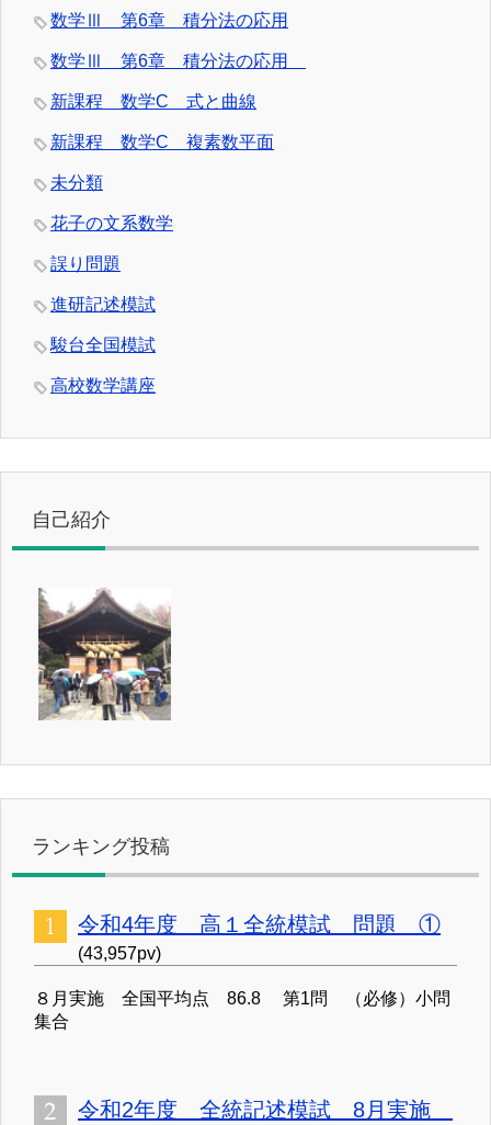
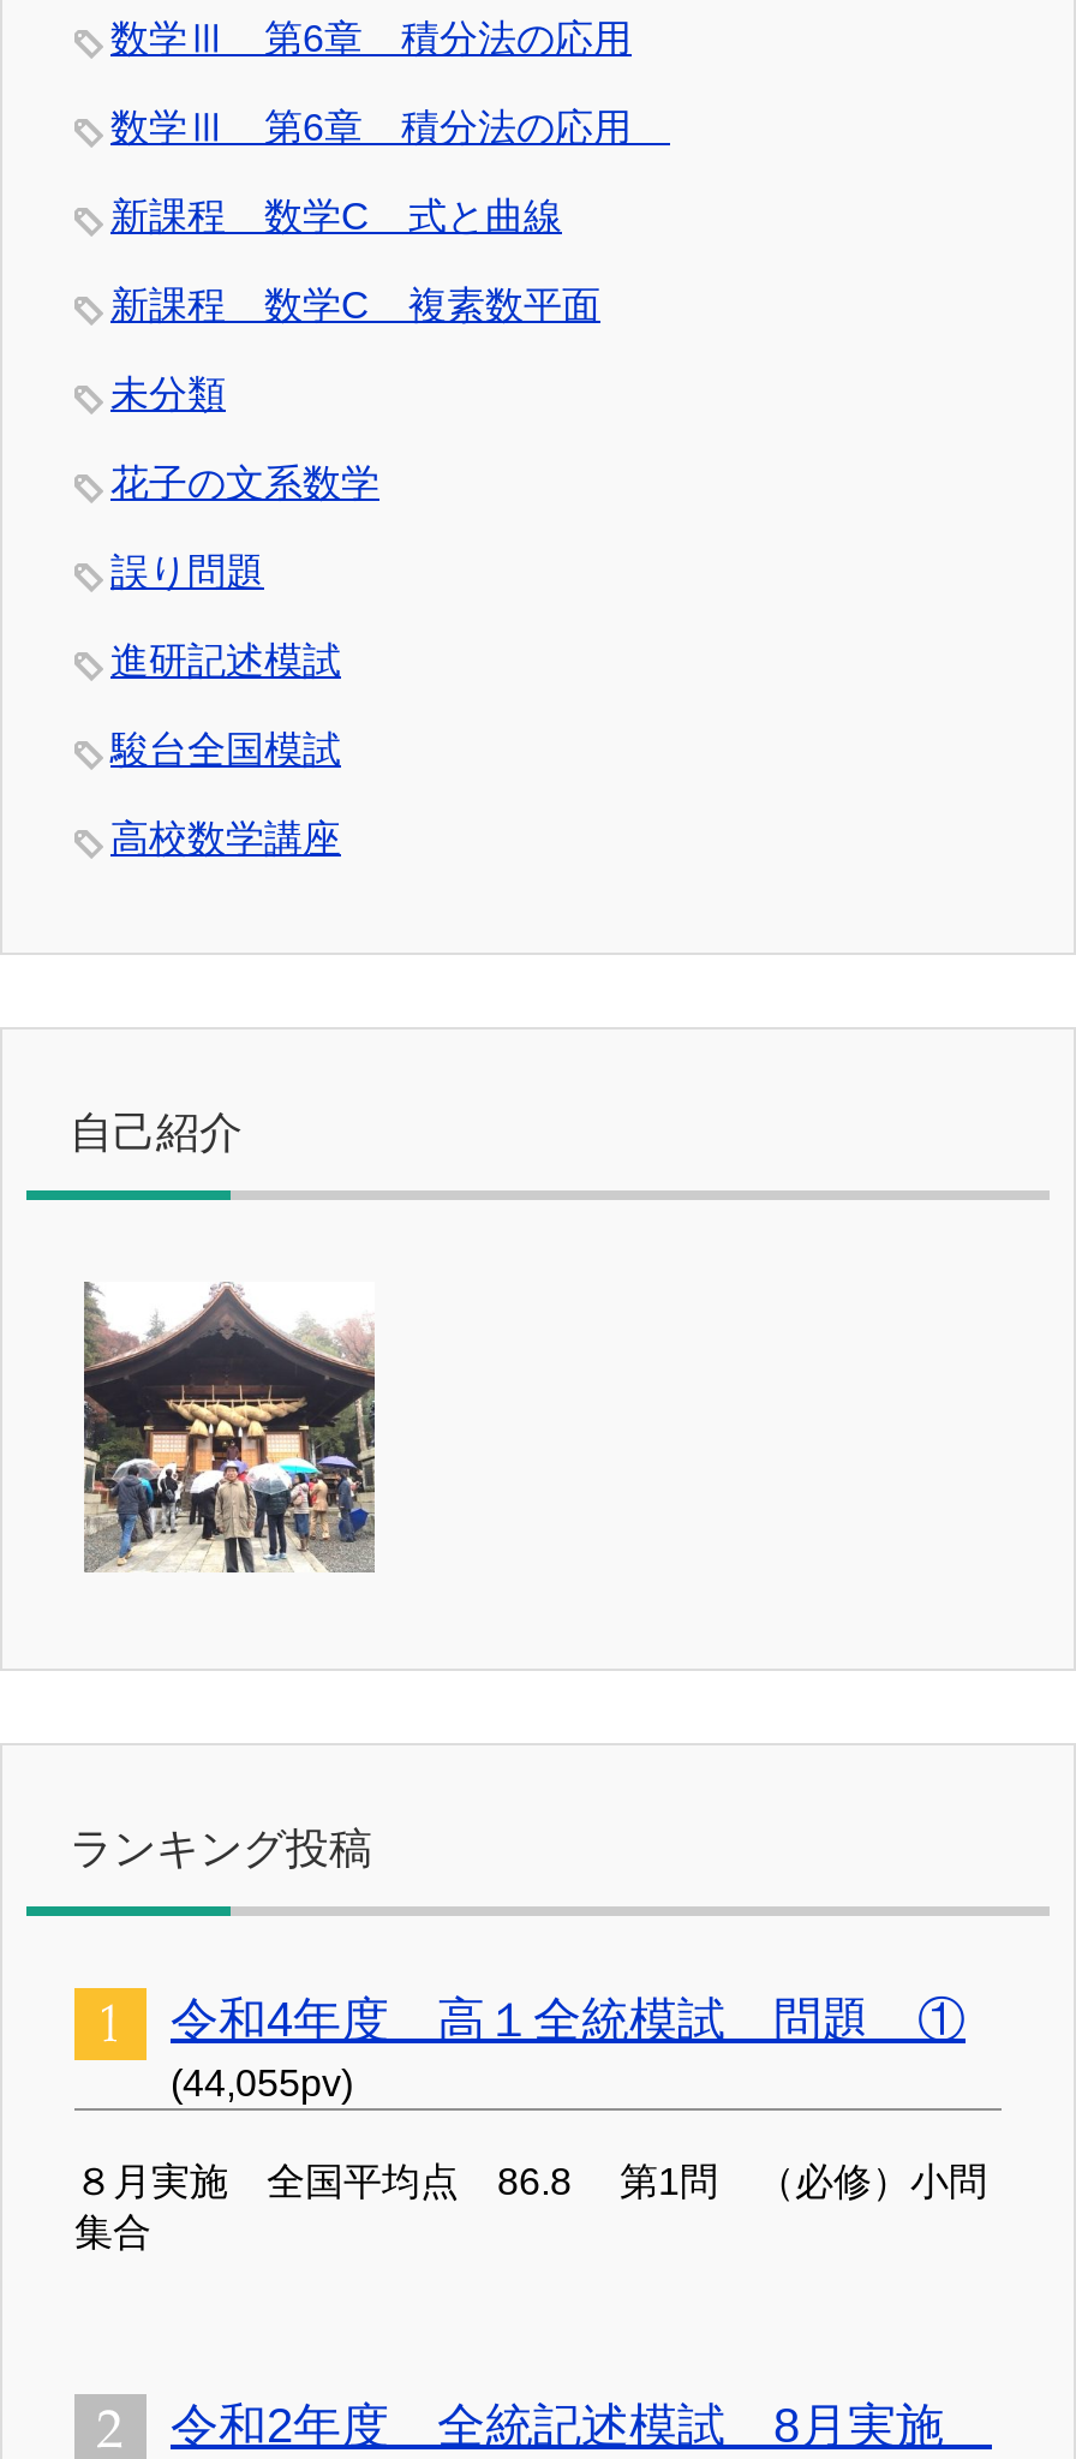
[78,944,161,963] (43,957pv) -> [171,2062,353,2103] (44,055pv)

